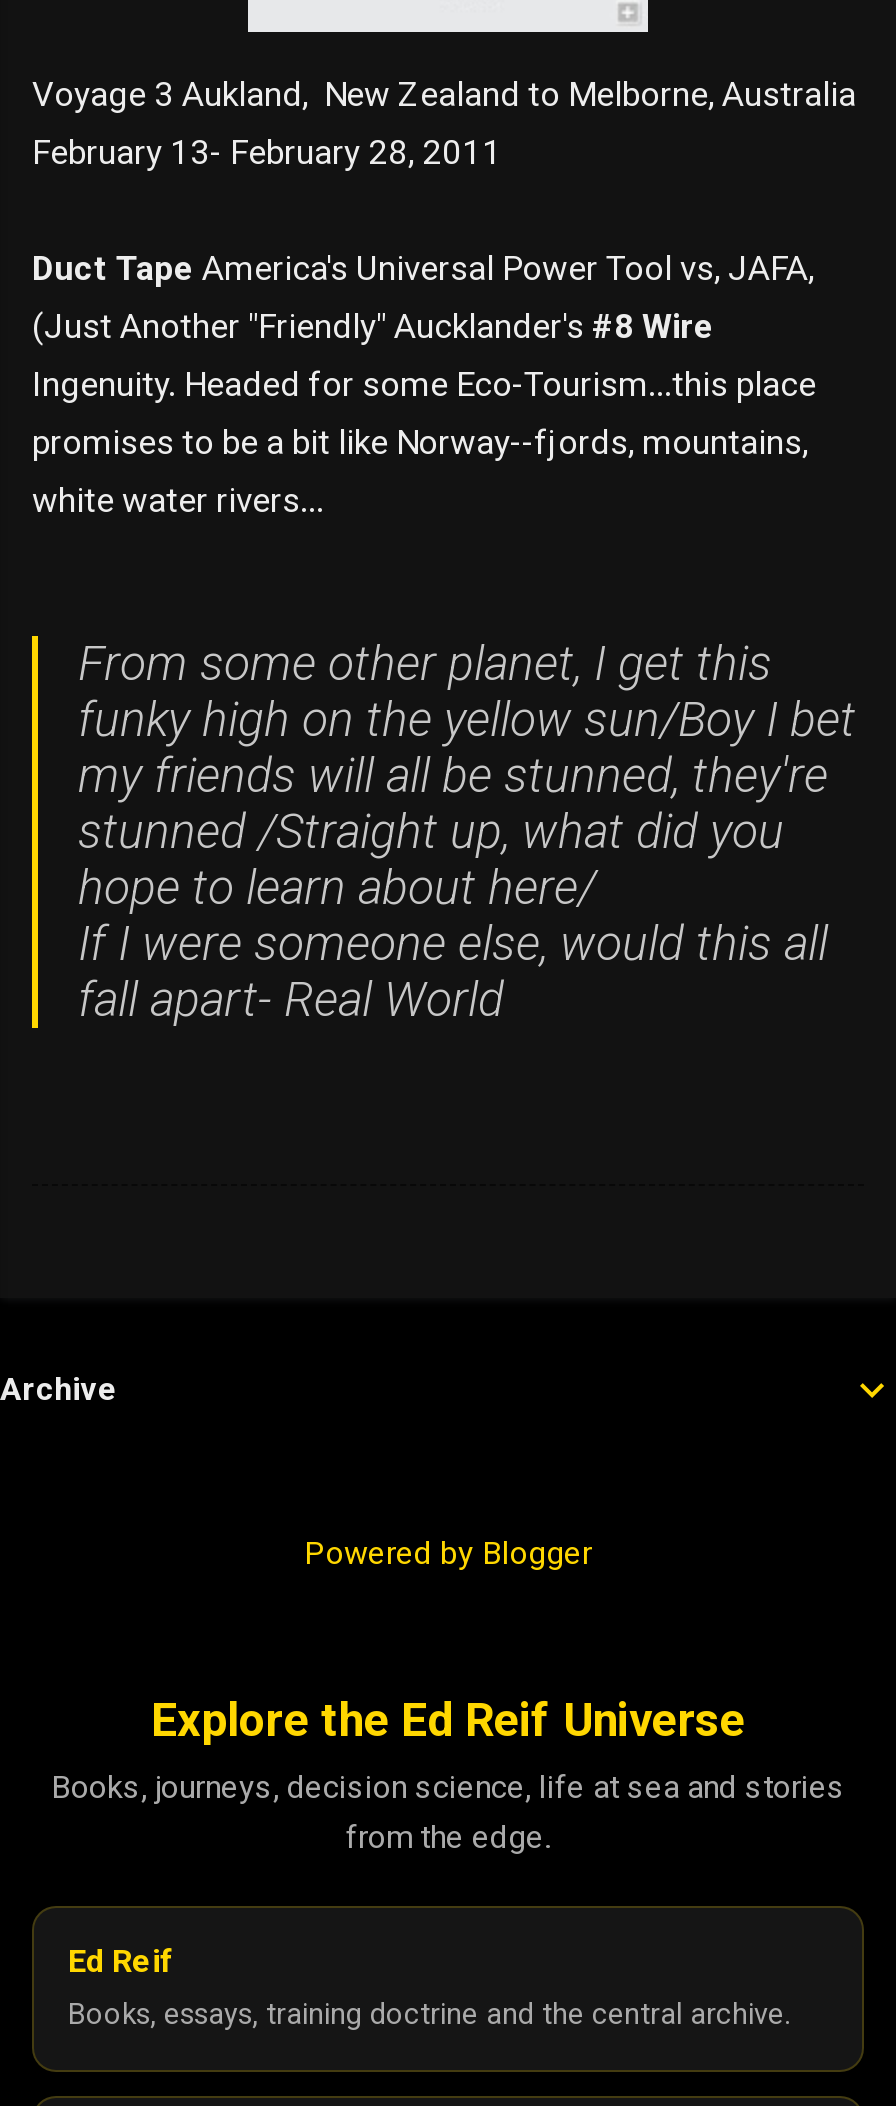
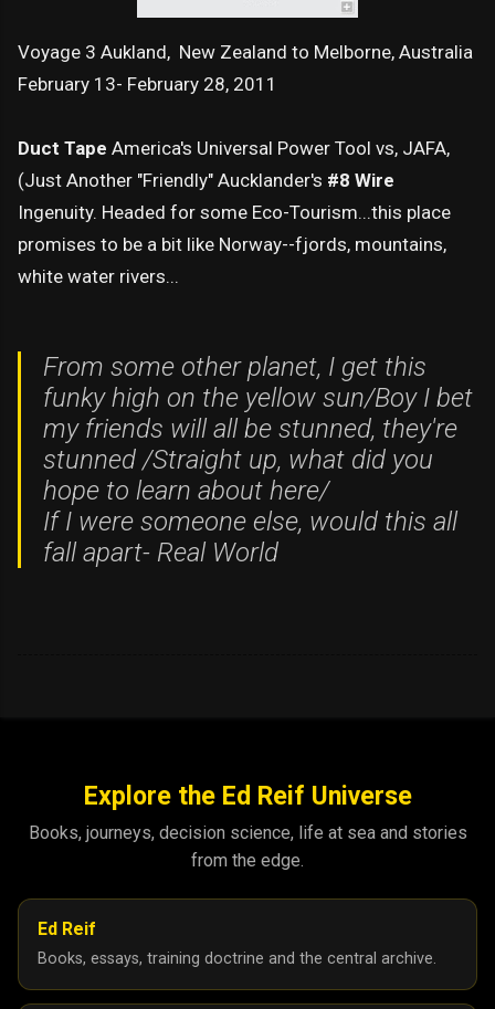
[0,1369,118,1407] Archive -> none
[304,1534,592,1572] Powered by Blogger -> none

